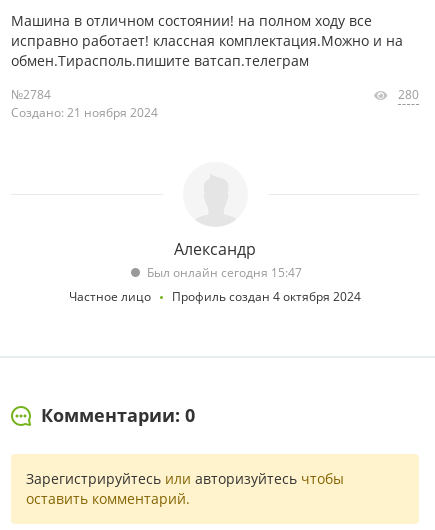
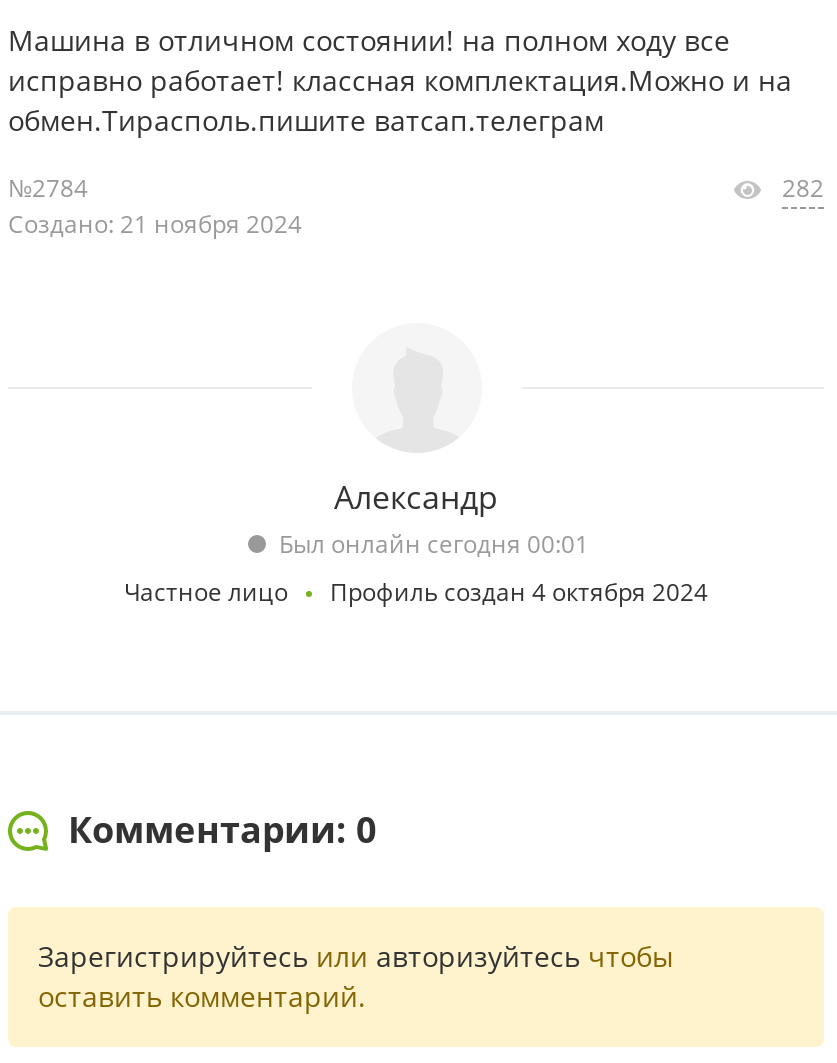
[398,86,419,103] 280 -> [782,171,824,205] 282
[146,264,301,281] Был онлайн сегодня 15:47 -> [279,527,589,561] Был онлайн сегодня 00:01

